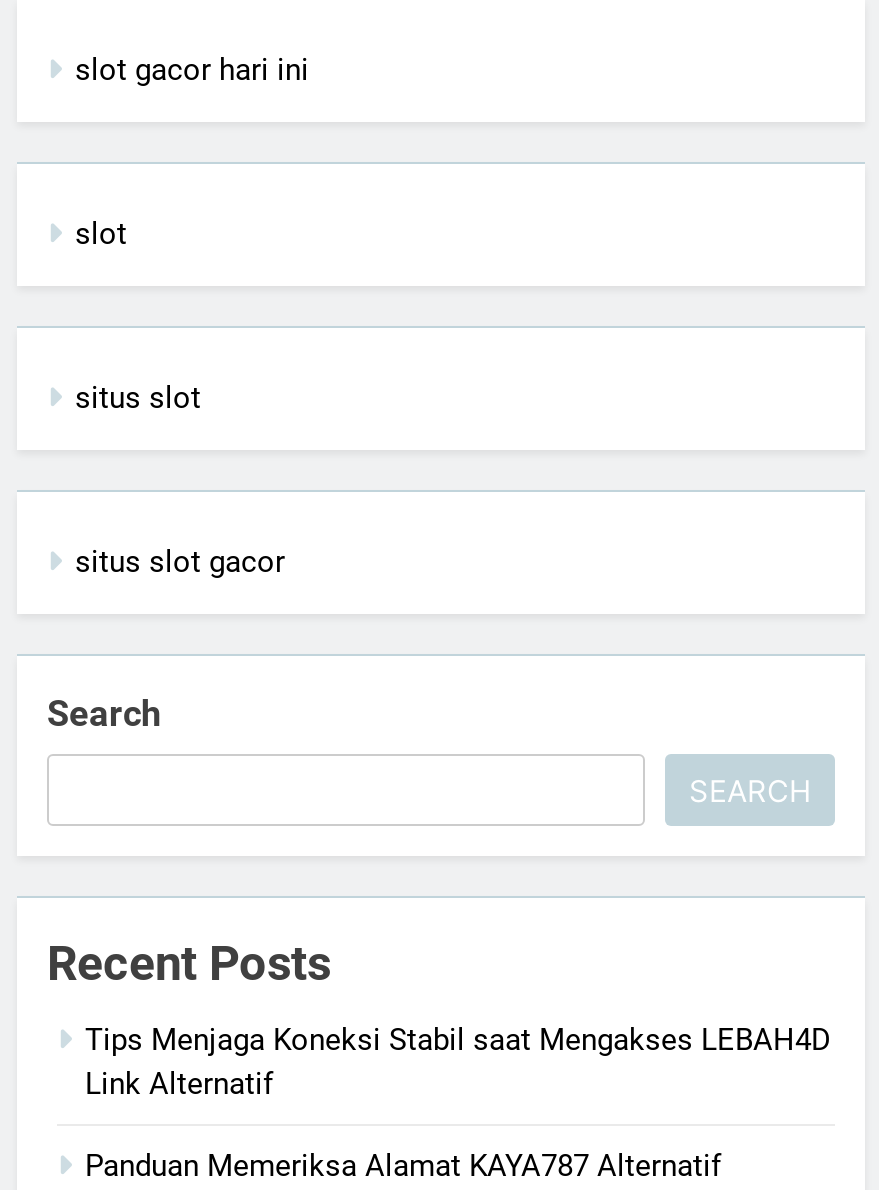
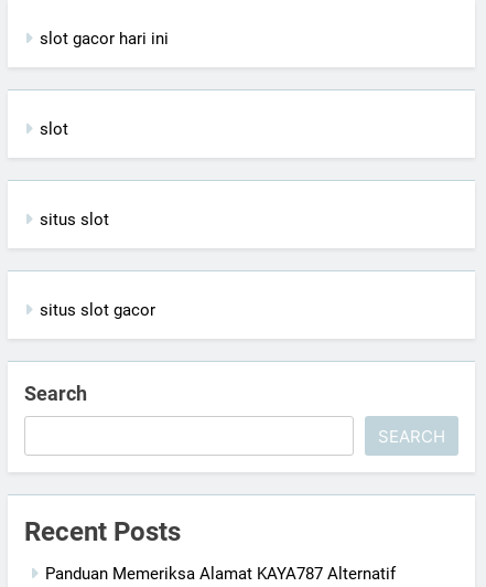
[85,1023,831,1103] Tips Menjaga Koneksi Stabil saat Mengakses LEBAH4D | Link Alternatif -> none

